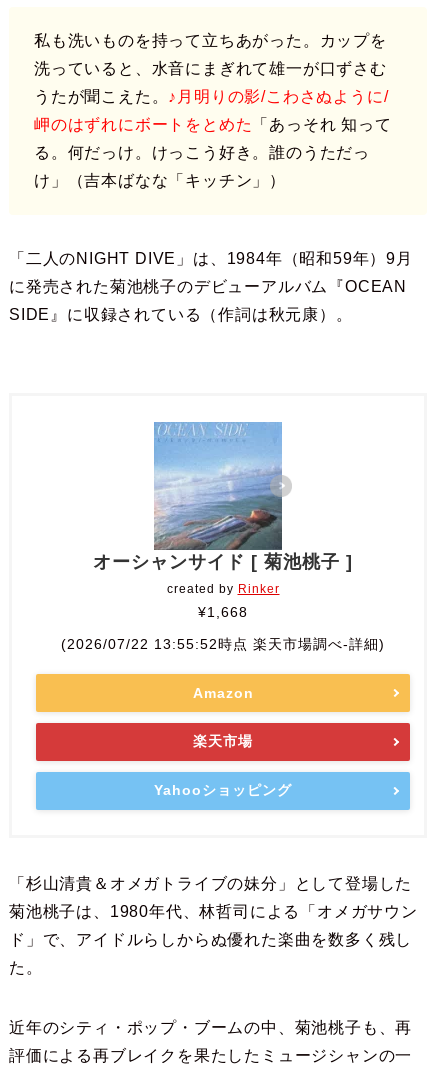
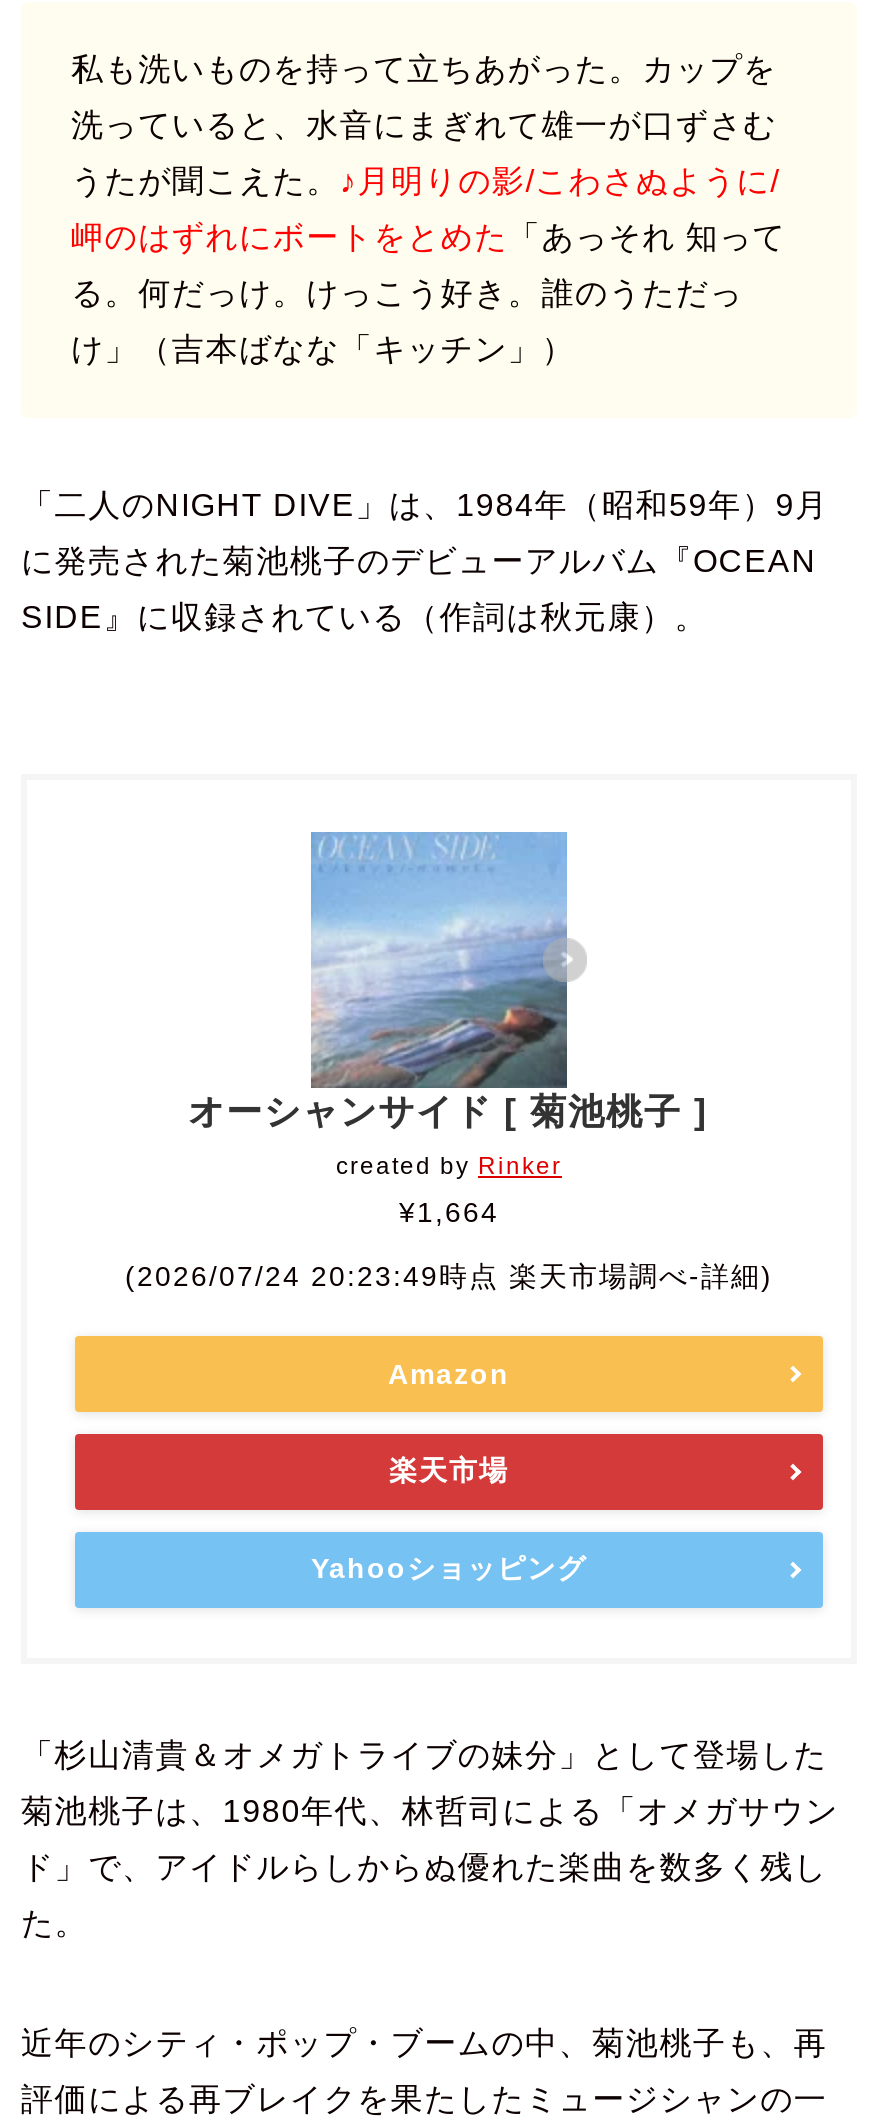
[198,604,248,620] ¥1,668 -> [399,1197,499,1229] ¥1,664
[61,636,385,652] (2026/07/22 13:55:52時点 楽天市場調べ-詳細) -> [125,1261,773,1293] (2026/07/24 20:23:49時点 楽天市場調べ-詳細)

